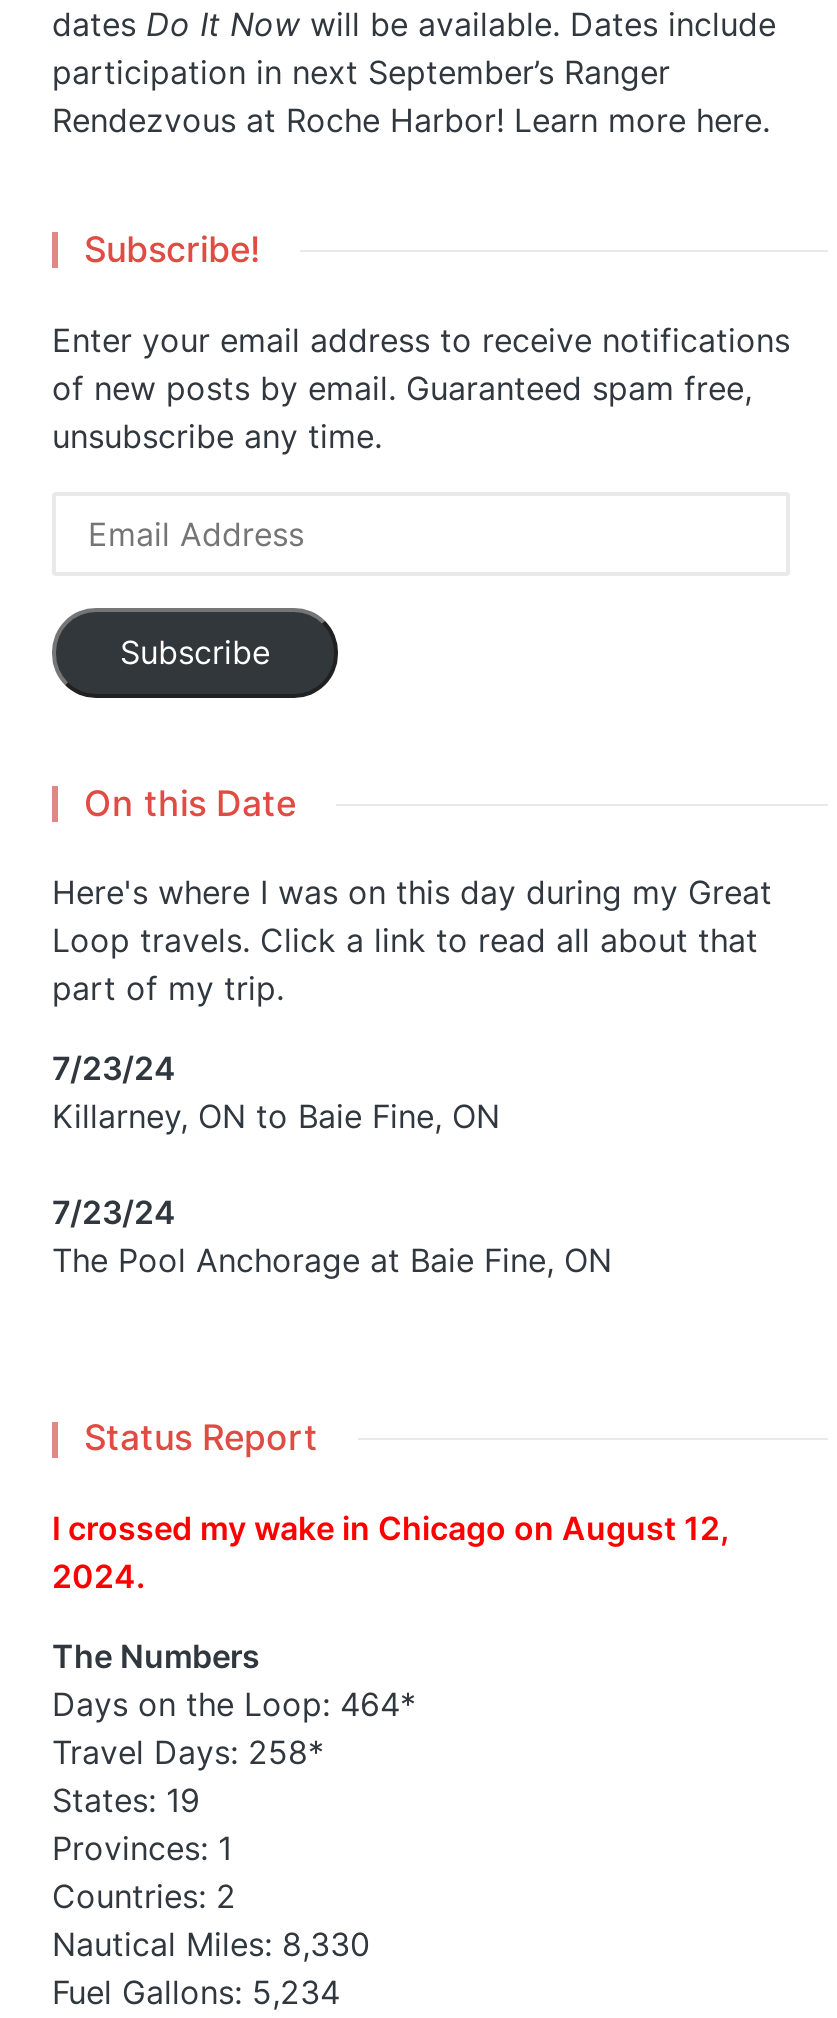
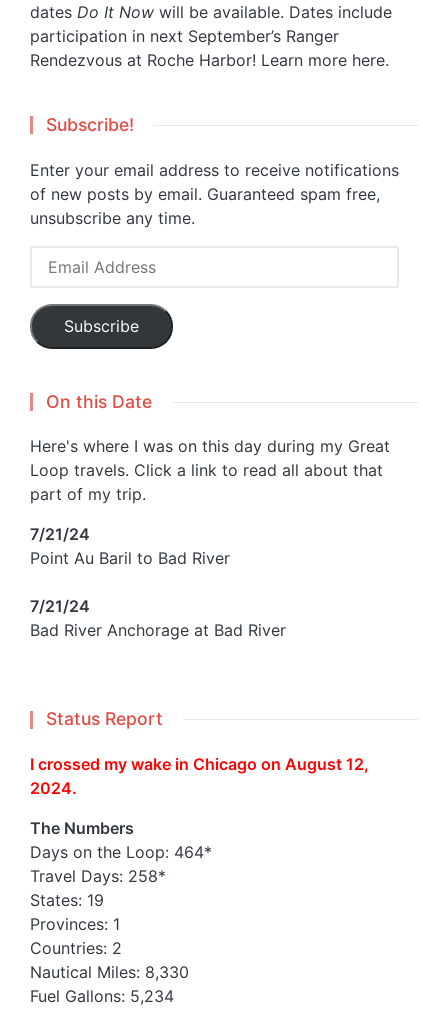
[52,1049,500,1137] 7/23/24 | Killarney, ON to Baie Fine, ON -> [30,524,230,568] 7/21/24 | Point Au Baril to Bad River
[52,1193,612,1281] 7/23/24 | The Pool Anchorage at Baie Fine, ON -> [30,596,286,640] 7/21/24 | Bad River Anchorage at Bad River

